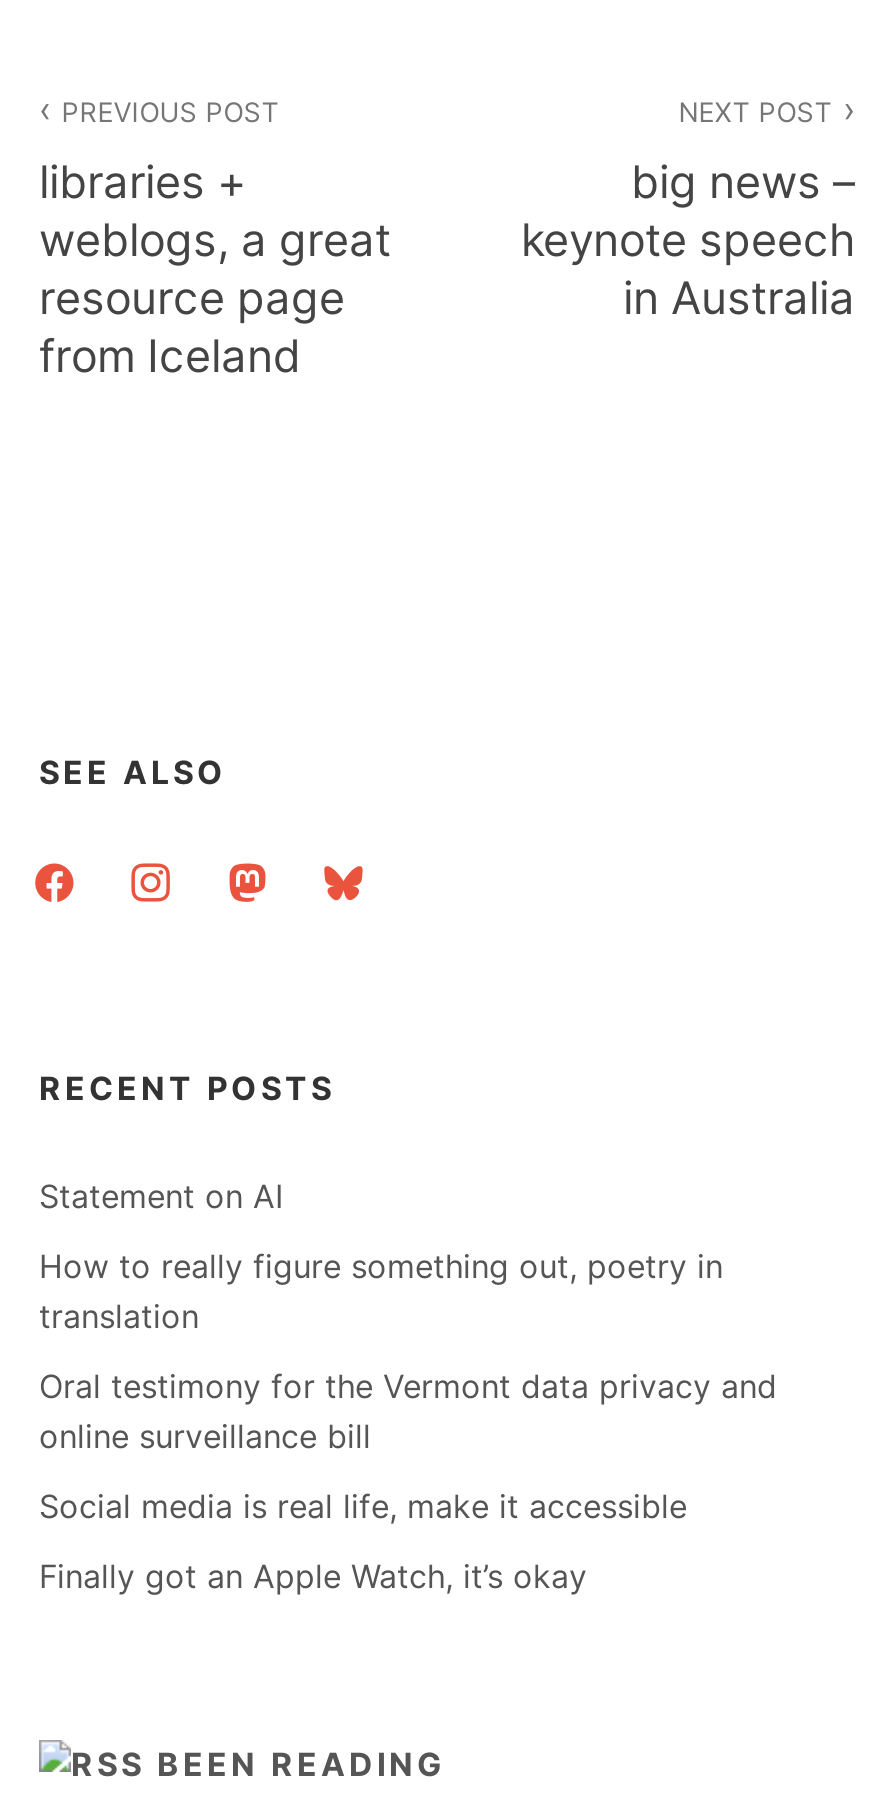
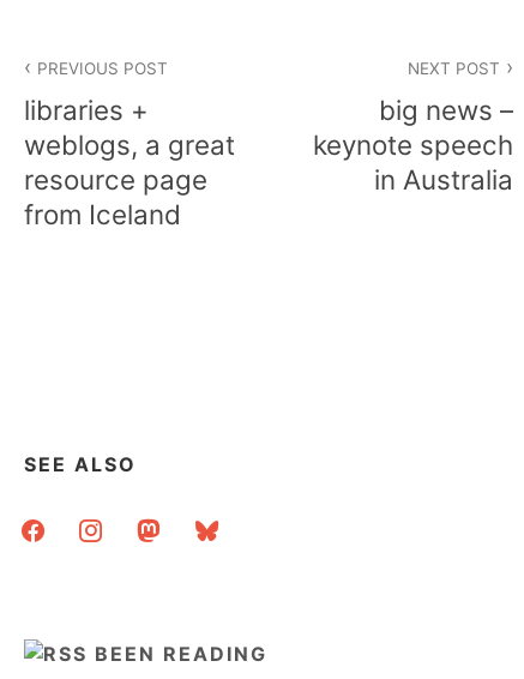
[39,1069,777,1597] RECENT POSTS | Statement on AI | How to really figure something out, poetry in | translation | Oral testimony for the Vermont data privacy and | online surveillance bill | Social media is real life, make it accessible | Finally got an Apple Watch, it’s okay -> none

